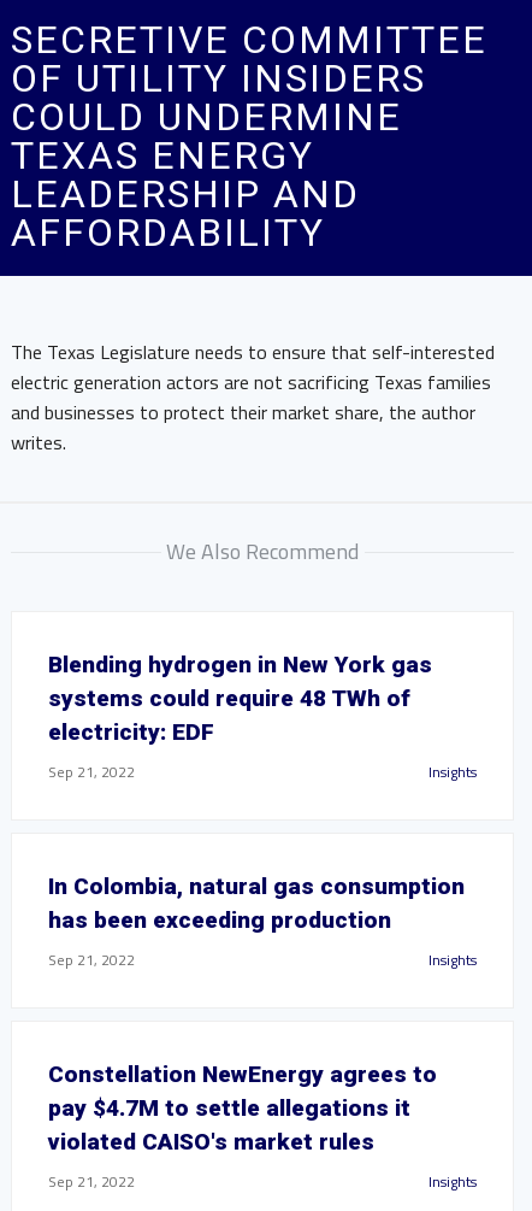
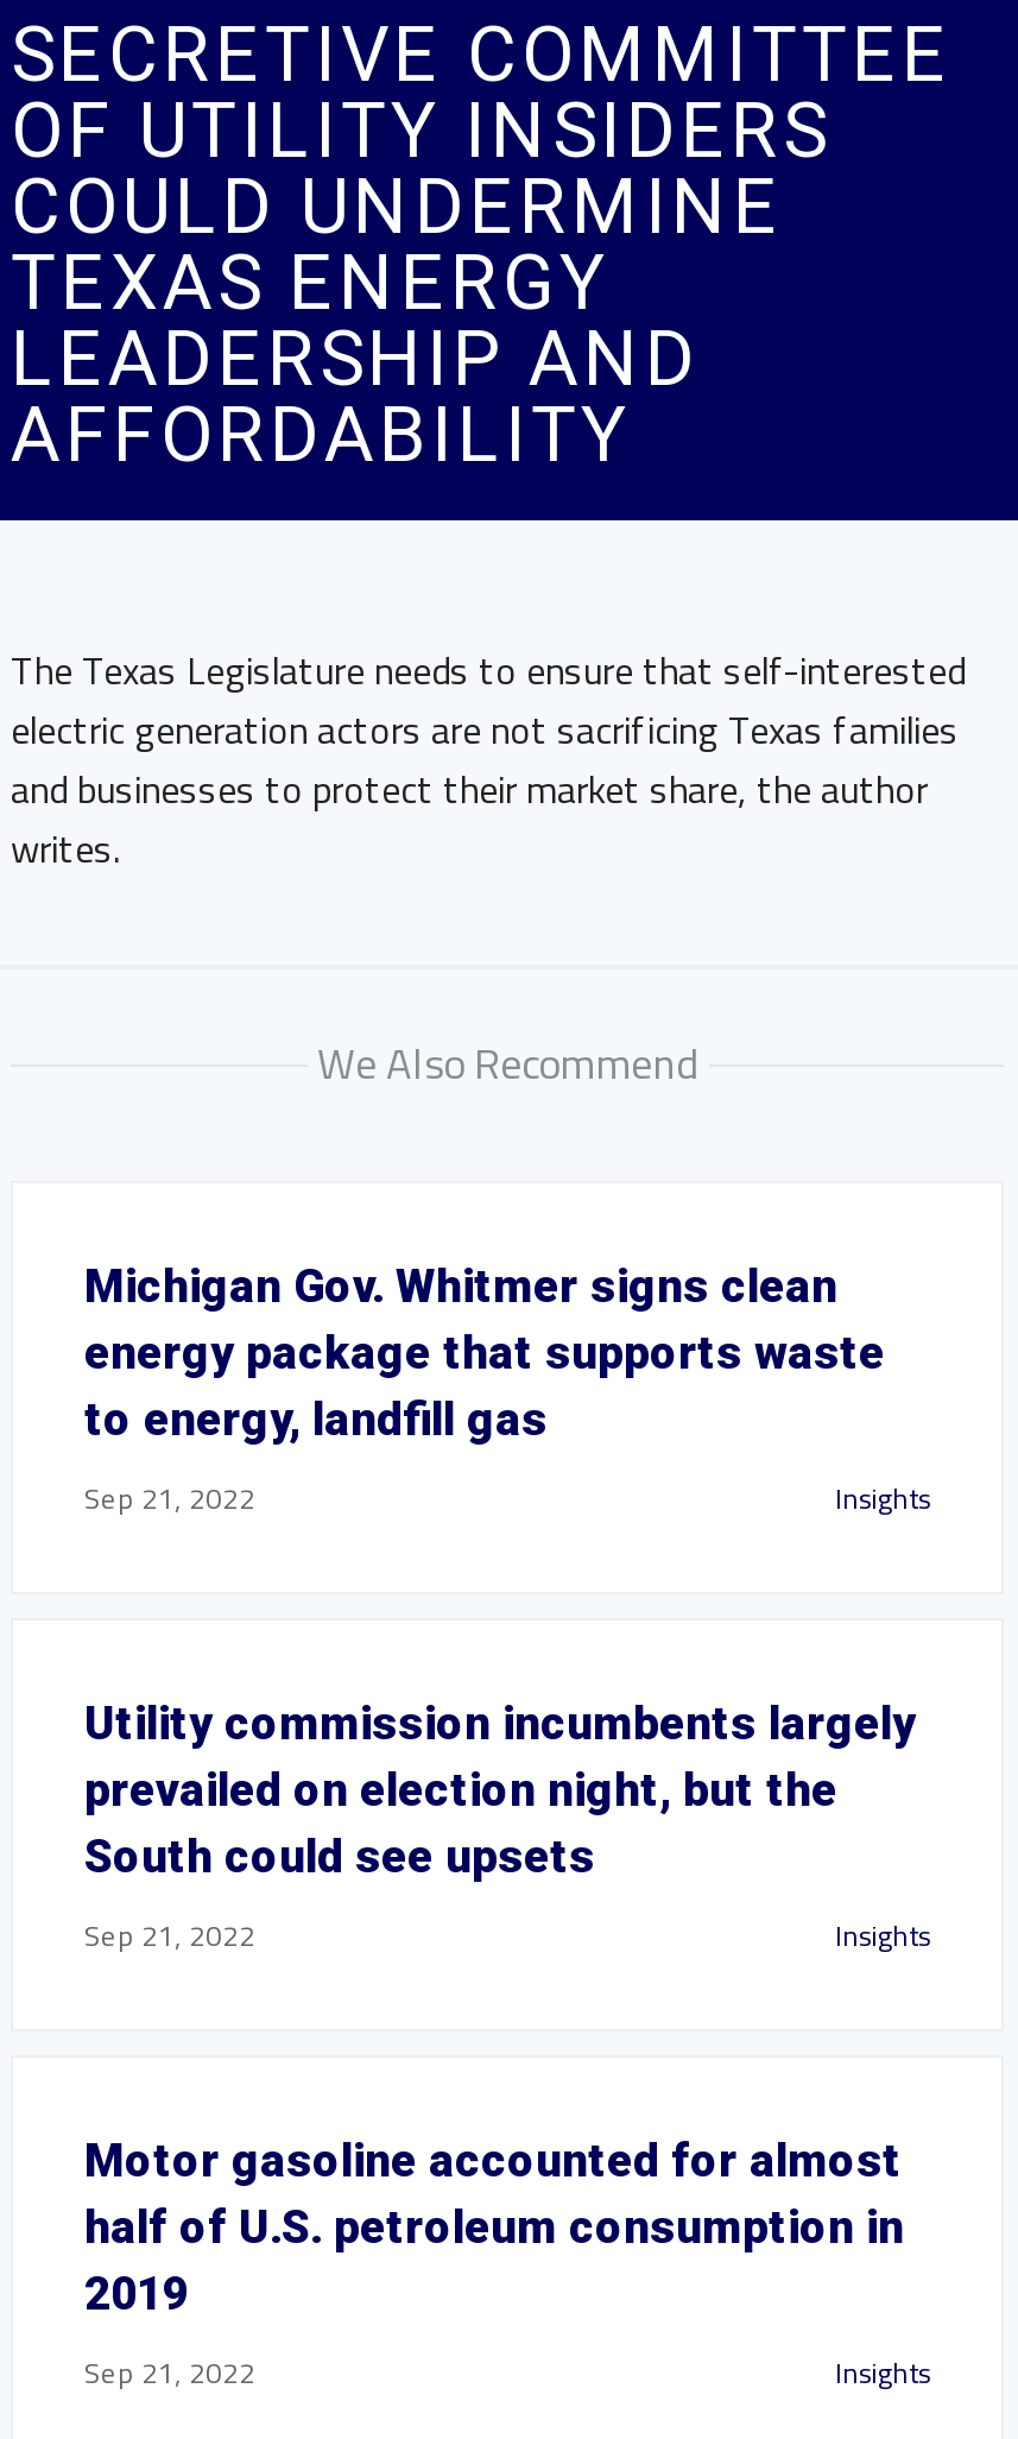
[48,651,432,746] Blending hydrogen in New York gas | systems could require 48 TWh of | electricity: EDF -> [84,1259,885,1447] Michigan Gov. Whitmer signs clean | energy package that supports waste | to energy, landfill gas
[48,872,465,934] In Colombia, natural gas consumption | has been exceeding production -> [84,1696,916,1884] Utility commission incumbents largely | prevailed on election night, but the | South could see upsets
[48,1060,437,1156] Constellation NewEnergy agrees to | pay $4.7M to settle allegations it | violated CAISO's market rules -> [84,2134,904,2321] Motor gasoline accounted for almost | half of U.S. petroleum consumption in | 2019

